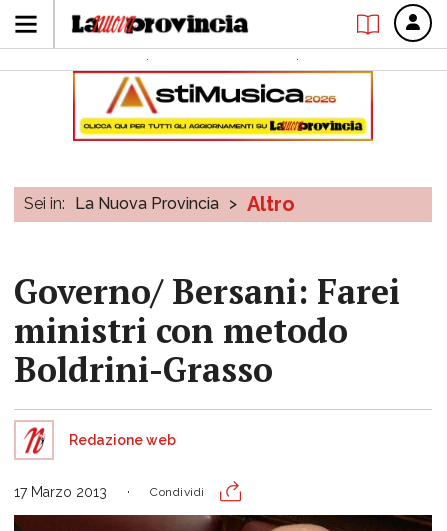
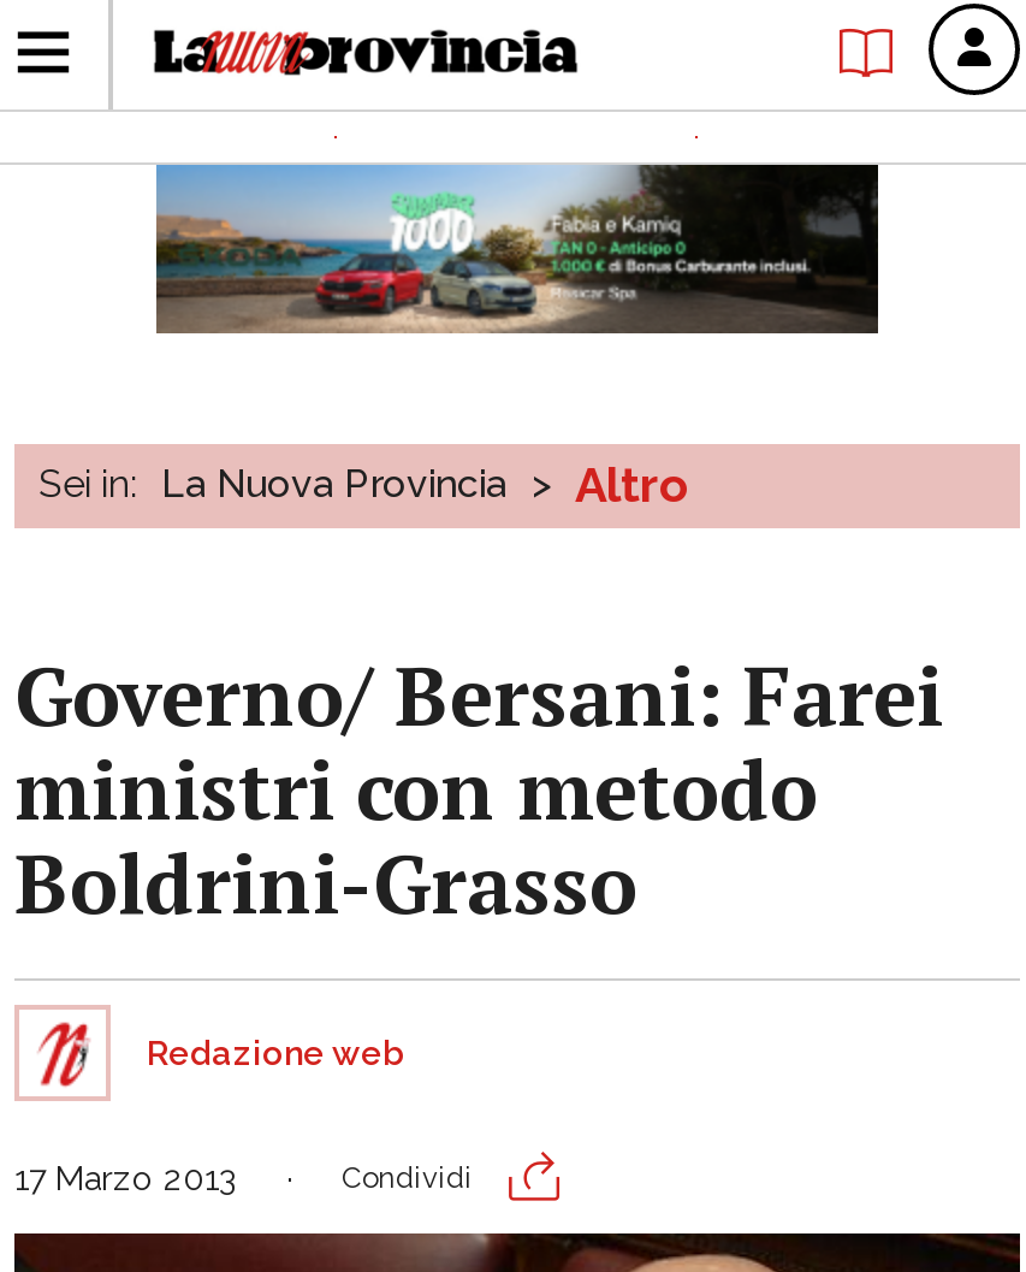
[72,70,374,142] [image] -> [154,162,880,336] [image]

